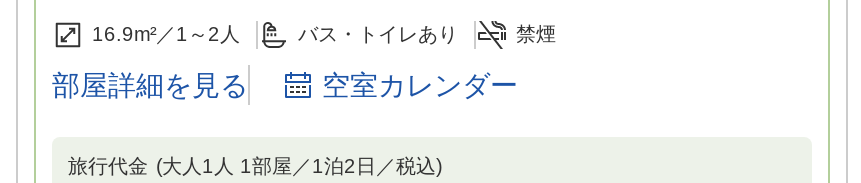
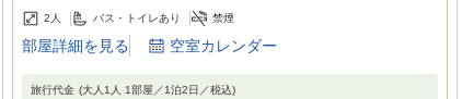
[92,23,240,45] 16.9m²／1～2人 -> [44,12,61,24] 2人

